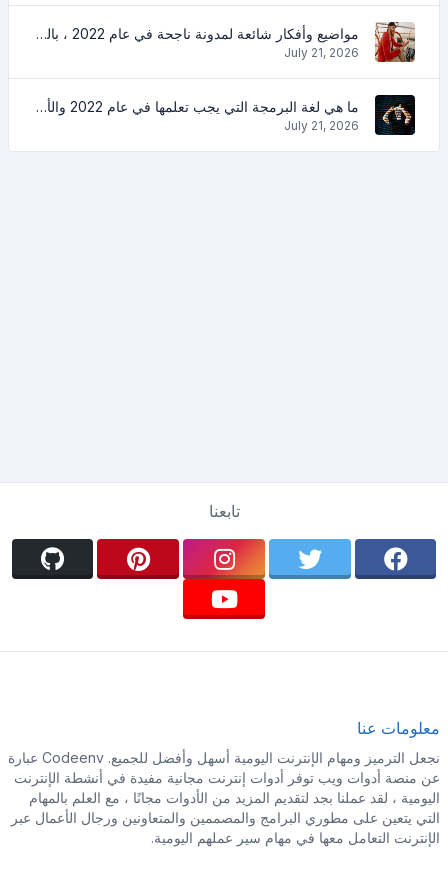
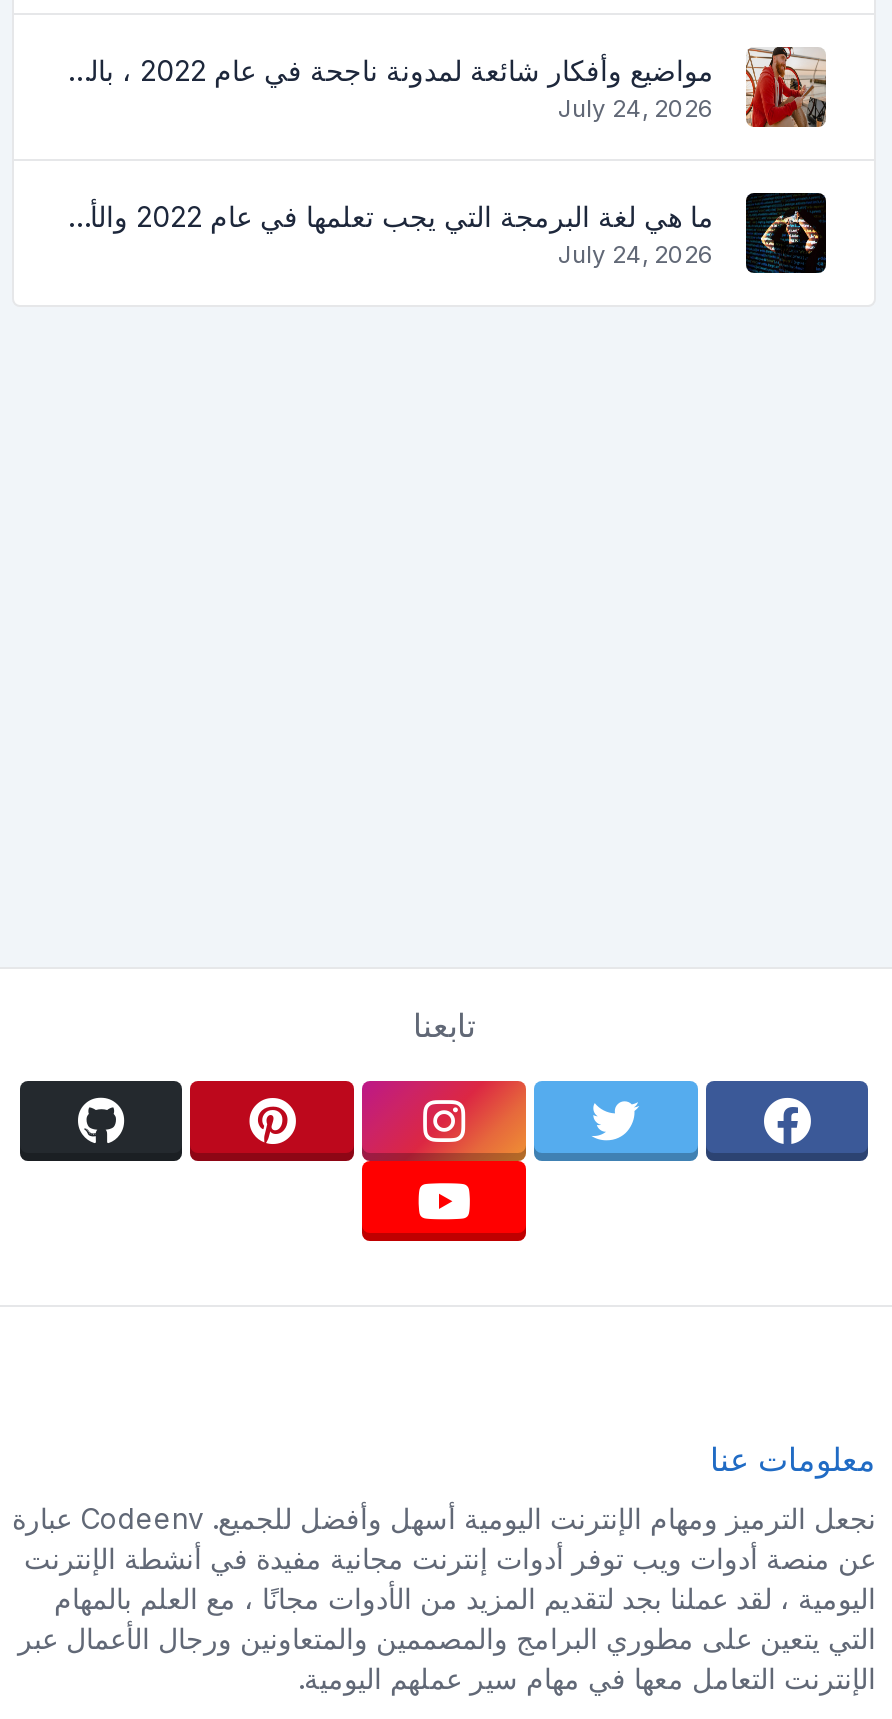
[284,44,359,59] July 21, 2026 -> [558,92,714,122] July 24, 2026
[284,117,359,132] July 21, 2026 -> [558,238,714,268] July 24, 2026

